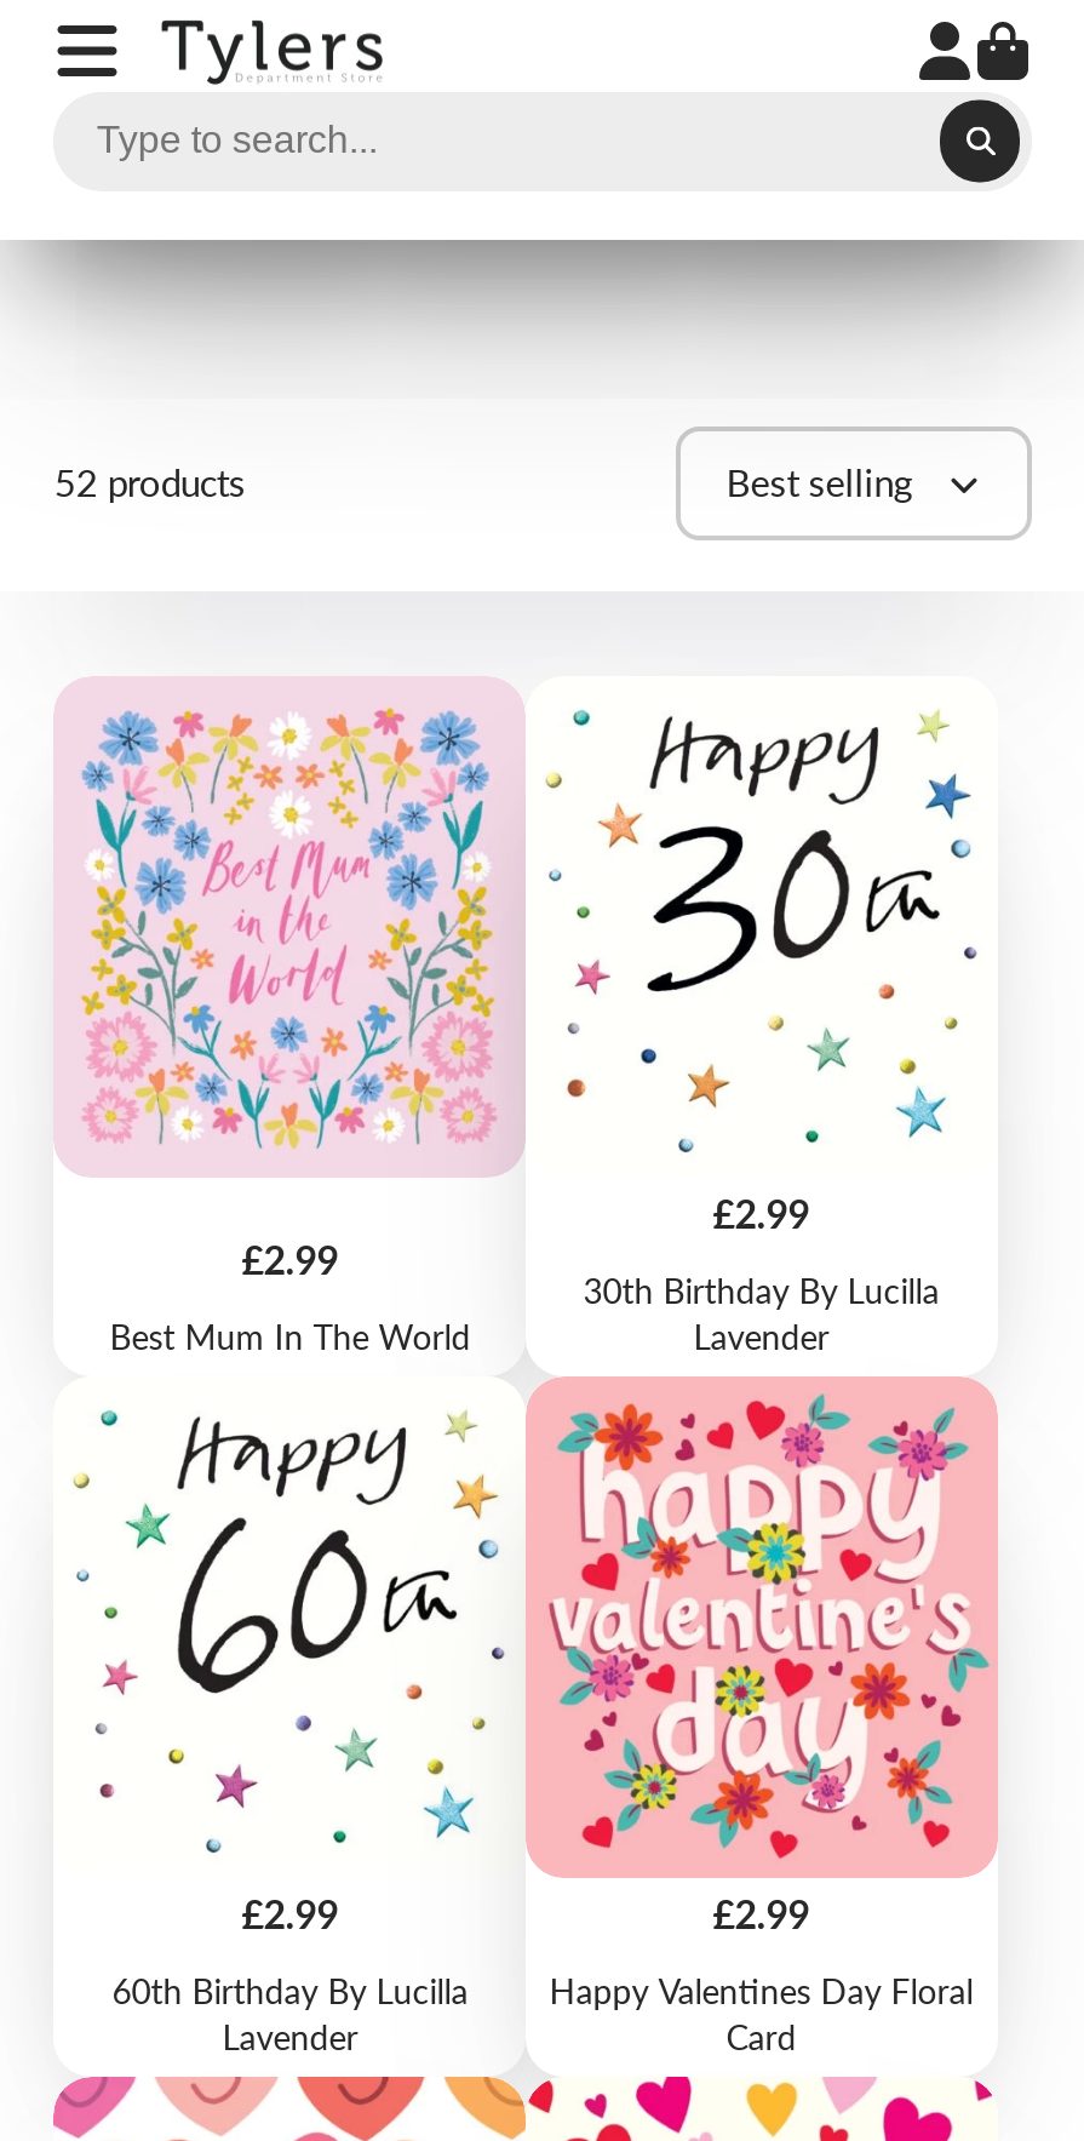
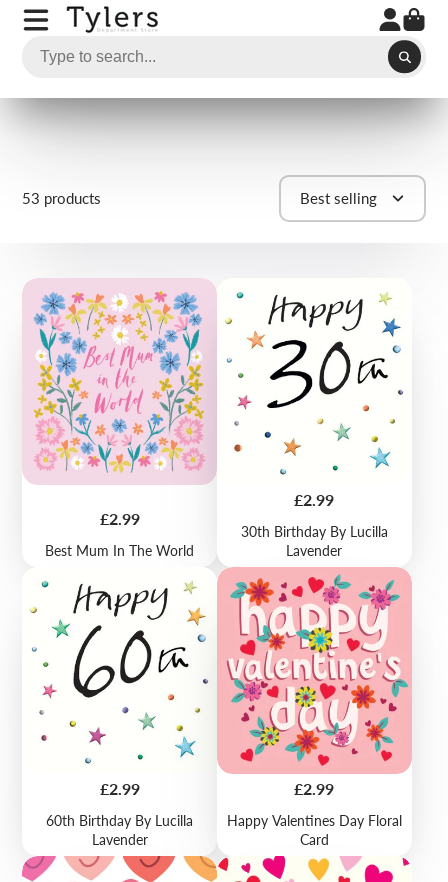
[54,461,246,505] 52 products -> [22,189,101,207] 53 products

